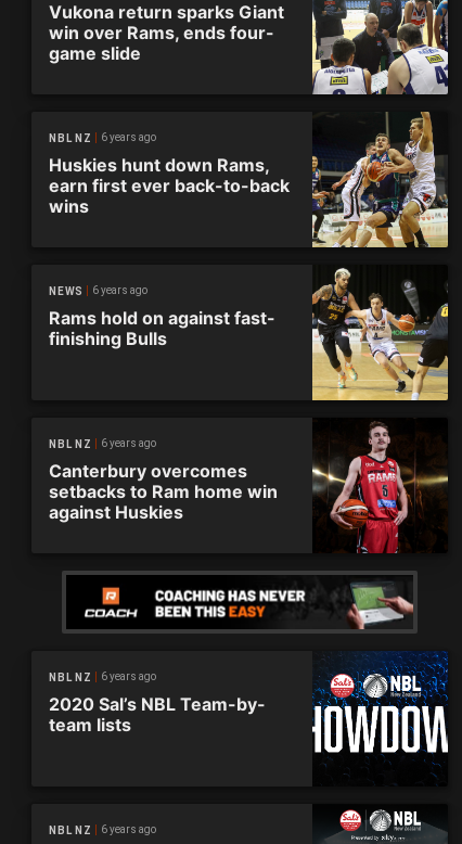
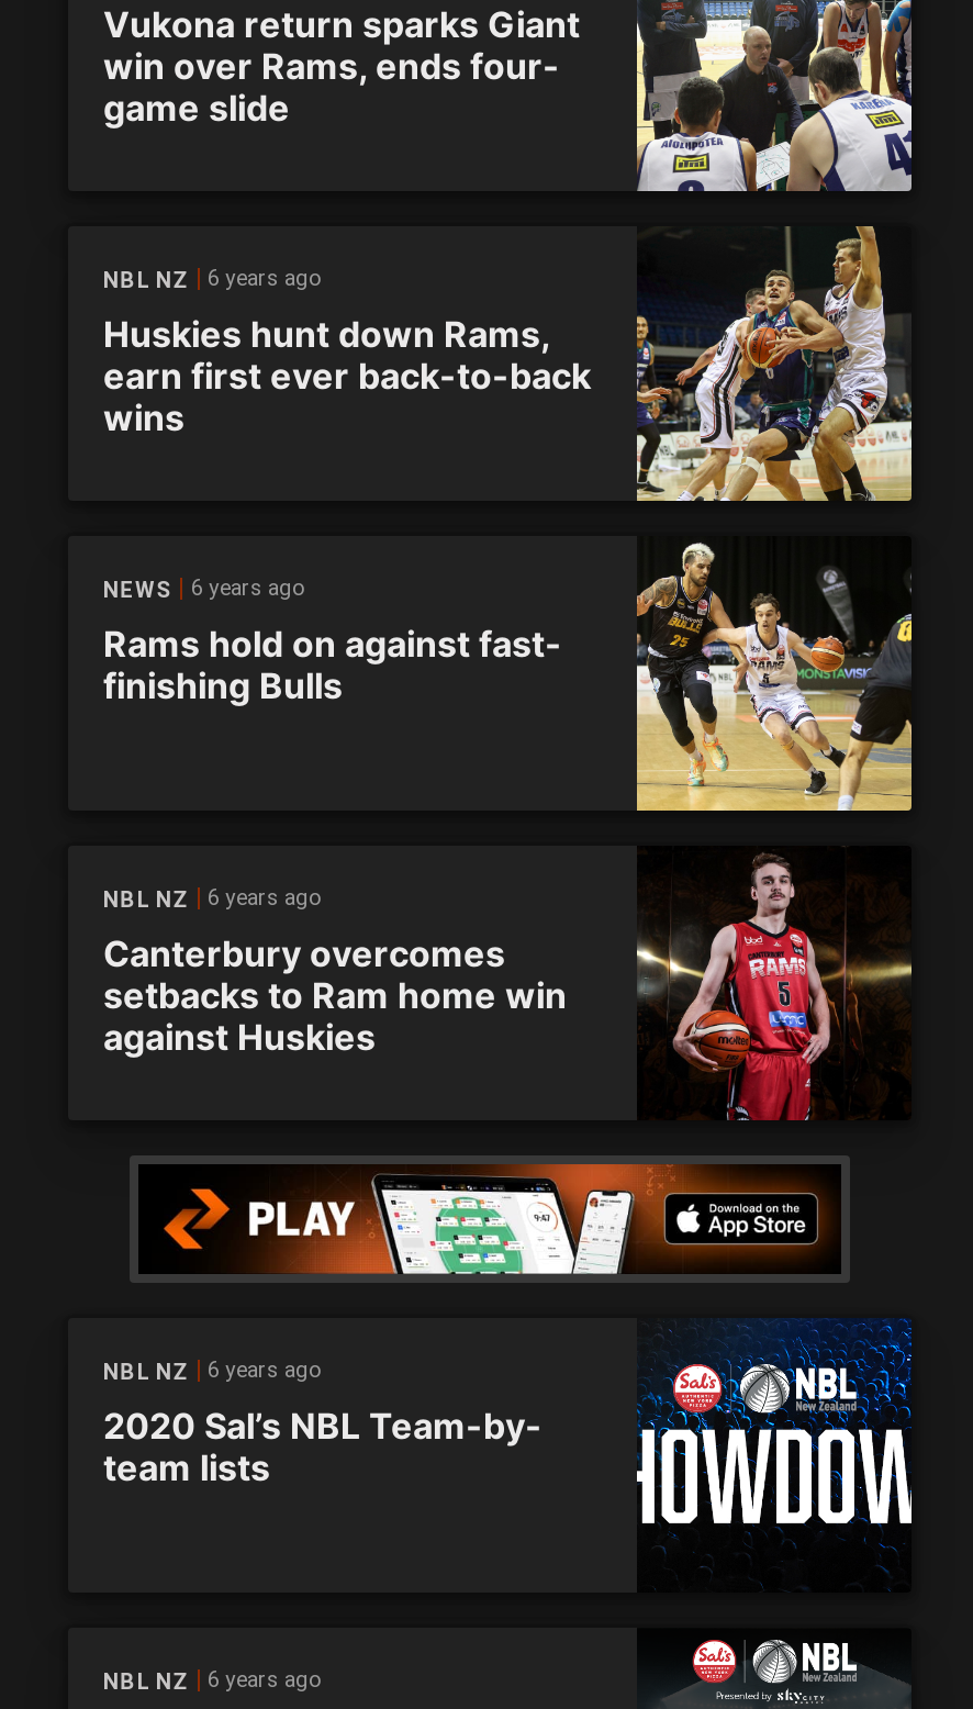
[79,575,414,630] [image] -> [163,1162,841,1276] [image]

